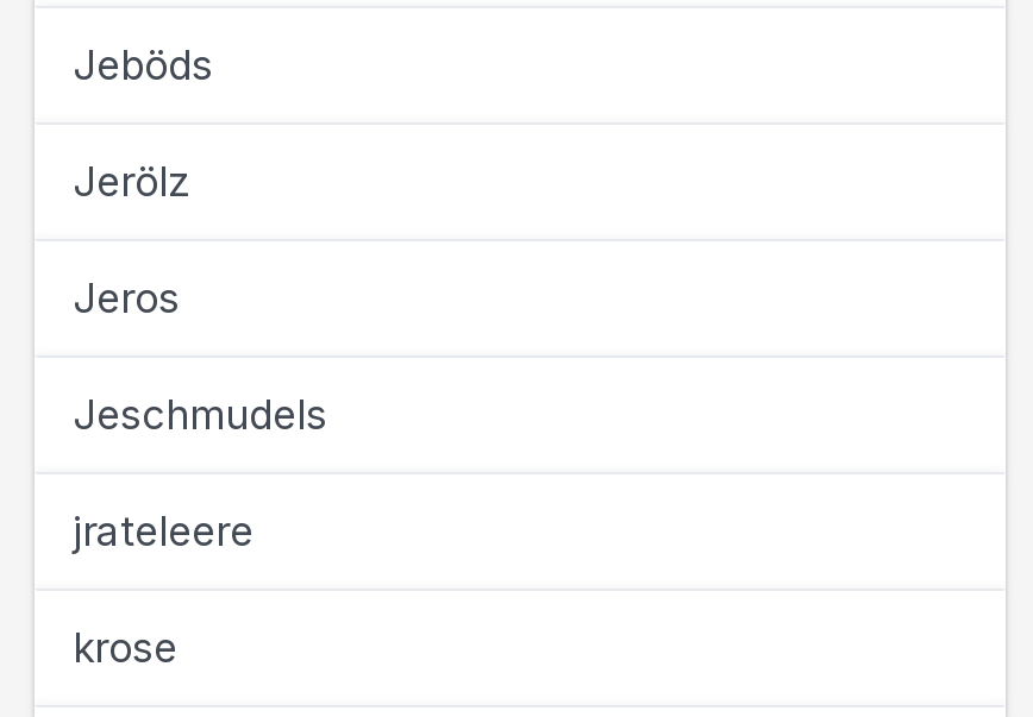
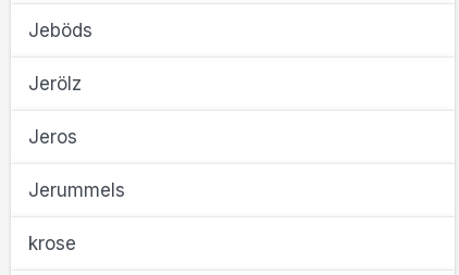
[73,391,327,555] Jeschmudels | jrateleere -> [28,179,125,201] Jerummels

